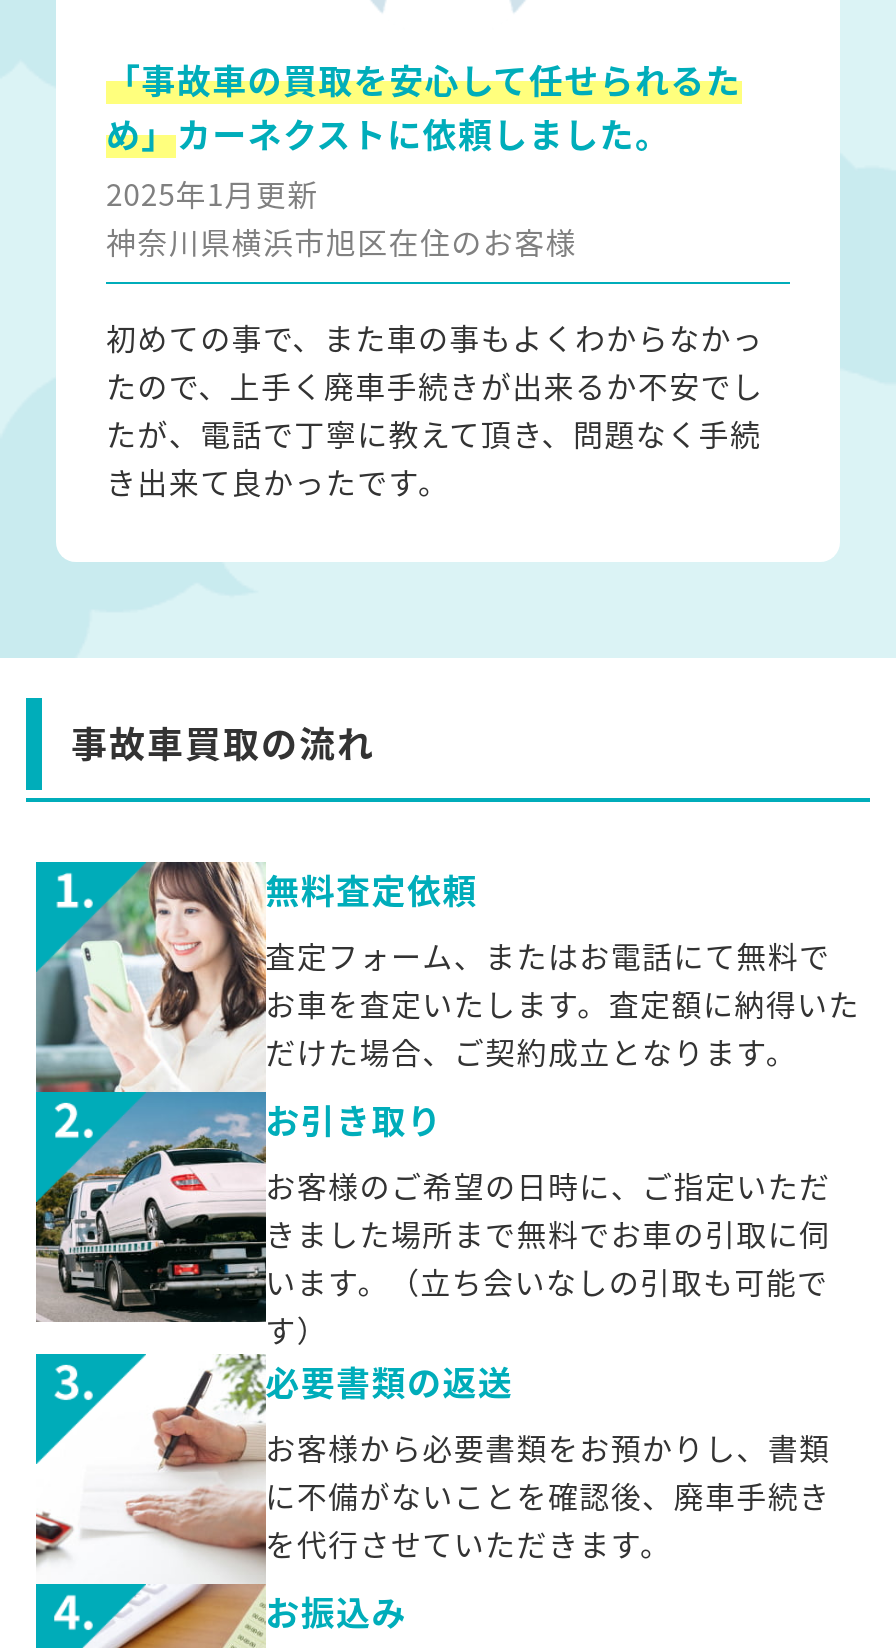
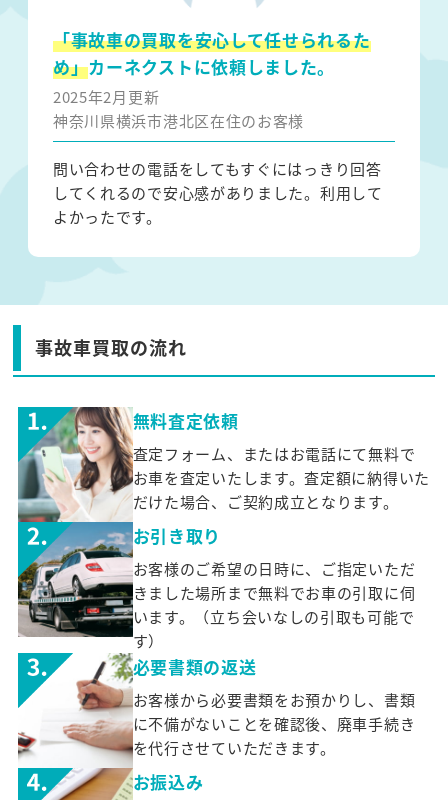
[106,172,577,262] 2025年1月更新 | 神奈川県横浜市旭区在住のお客様 -> [53,86,304,131] 2025年2月更新 | 神奈川県横浜市港北区在住のお客様
[106,316,763,502] 初めての事で、また車の事もよくわからなかっ | たので、上手く廃車手続きが出来るか不安でし | たが、電話で丁寧に教えて頂き、問題なく手続 | き出来て良かったです。 -> [53,158,383,227] 問い合わせの電話をしてもすぐにはっきり回答 | してくれるので安心感がありました。利用して | よかったです。

